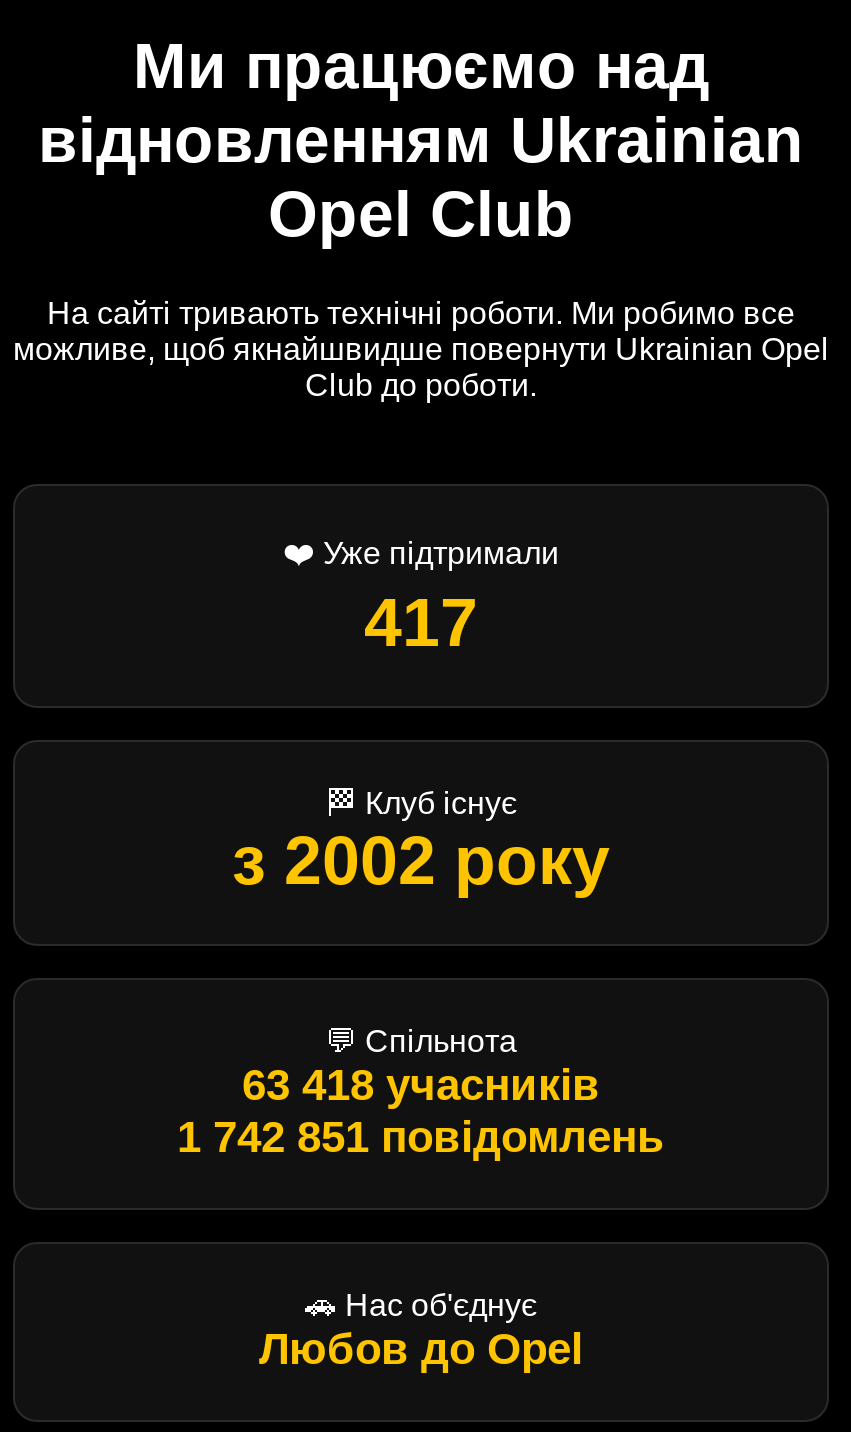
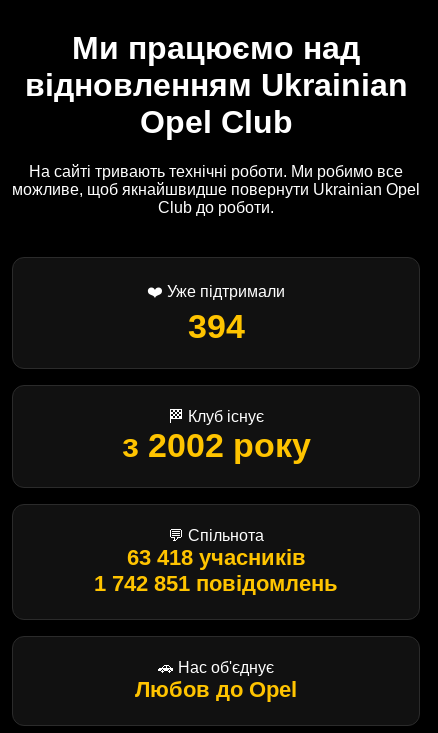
[364,584,478,660] 417 -> [187,307,244,345] 394

